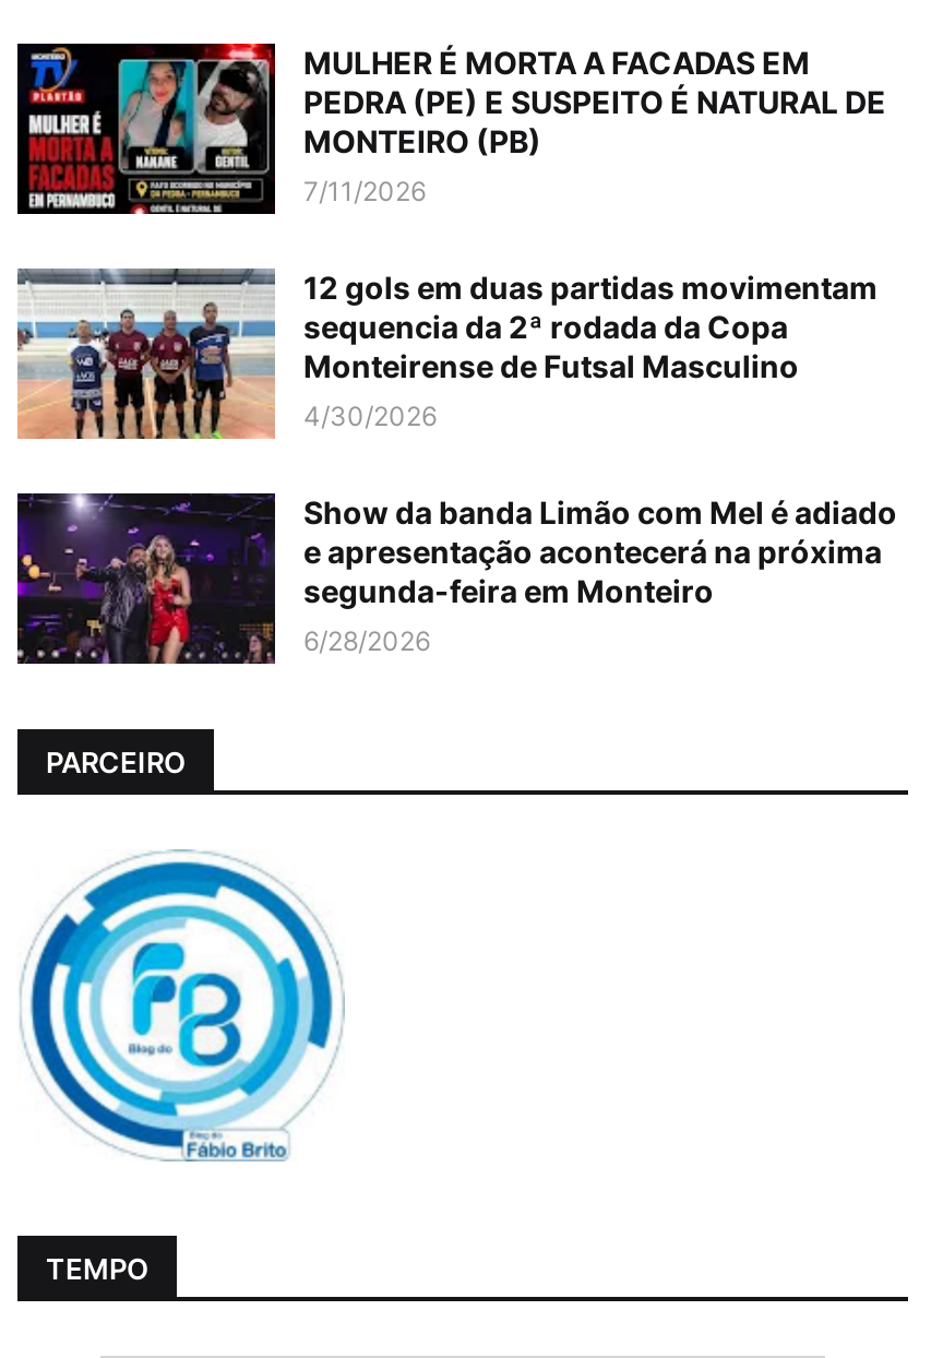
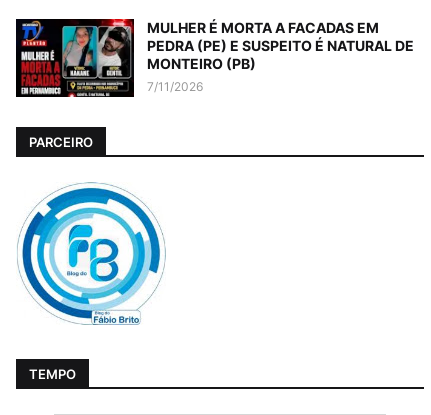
[15,266,897,658] [image] | 12 gols em duas partidas movimentam | sequencia da 2ª rodada da Copa | Monteirense de Futsal Masculino | 4/30/2026 | Show da banda Limão com Mel é adiado | e apresentação acontecerá na próxima | segunda-feira em Monteiro | 6/28/2026 -> none
[15,491,273,666] [image] -> none

